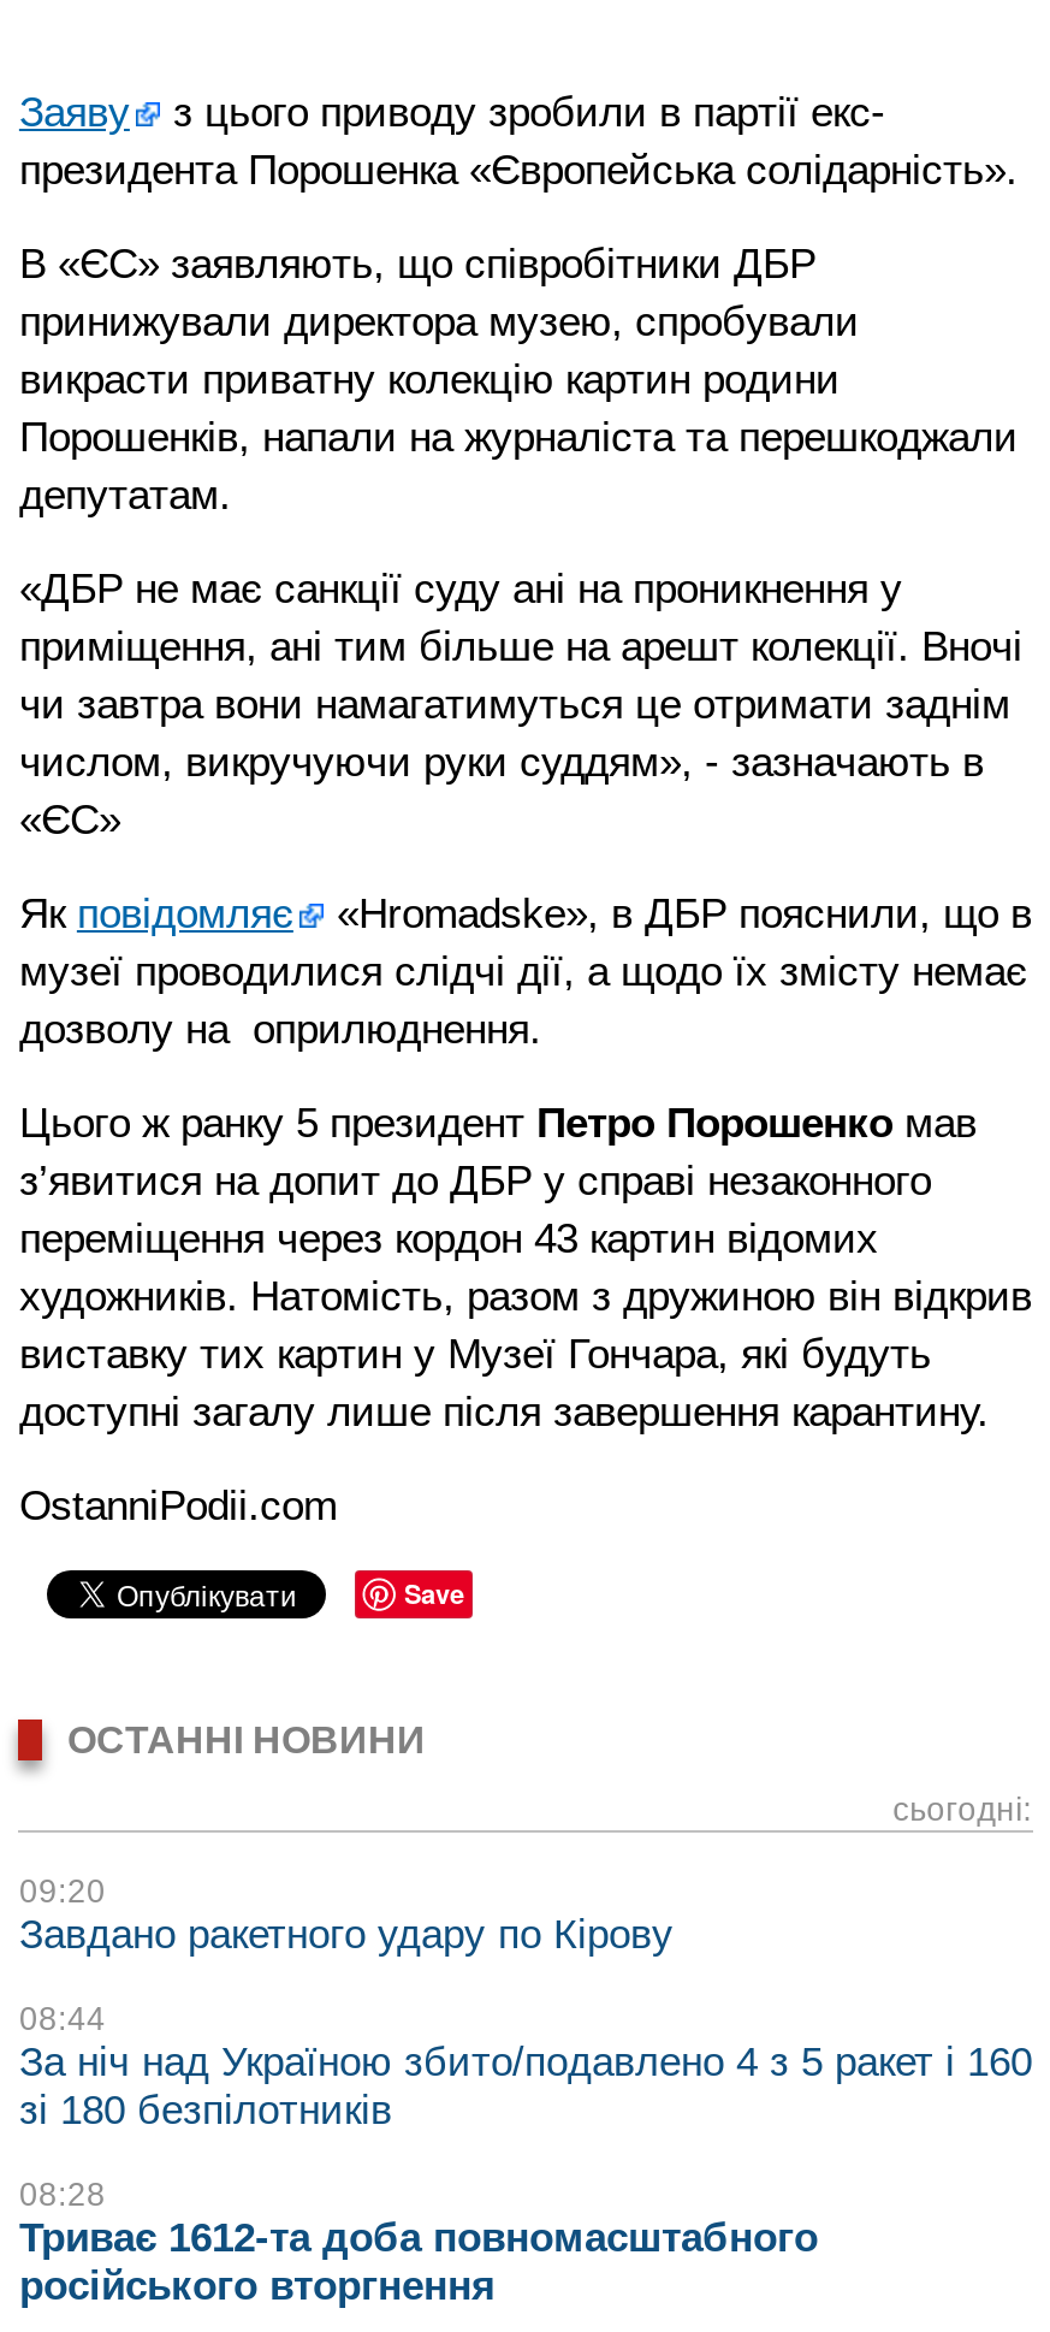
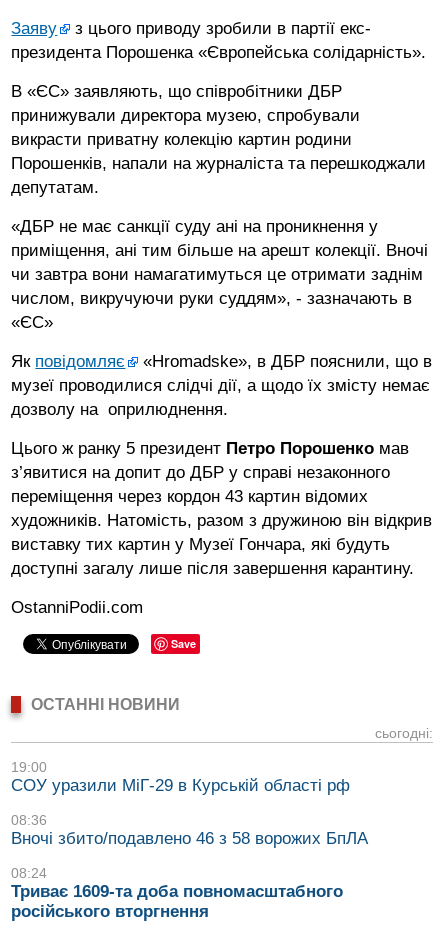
[19,1873,673,1957] 09:20 | Завдано ракетного удару по Кірову -> [11,760,350,795] 19:00 | СОУ уразили МіГ-29 в Курській області рф
[19,2001,1032,2133] 08:44 | За ніч над Україною збито/подавлено 4 з 5 ракет і 160 | зі 180 безпілотників -> [11,813,368,848] 08:36 | Вночі збито/подавлено 46 з 58 ворожих БпЛА
[19,2176,818,2261] 08:28 | Триває 1612-та доба повномасштабного -> [11,866,343,901] 08:24 | Триває 1609-та доба повномасштабного

